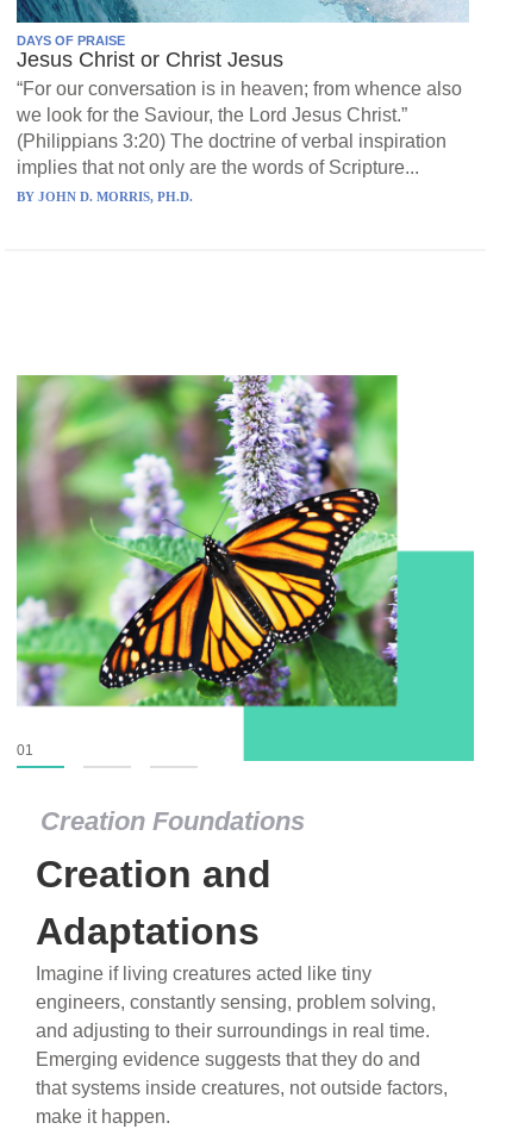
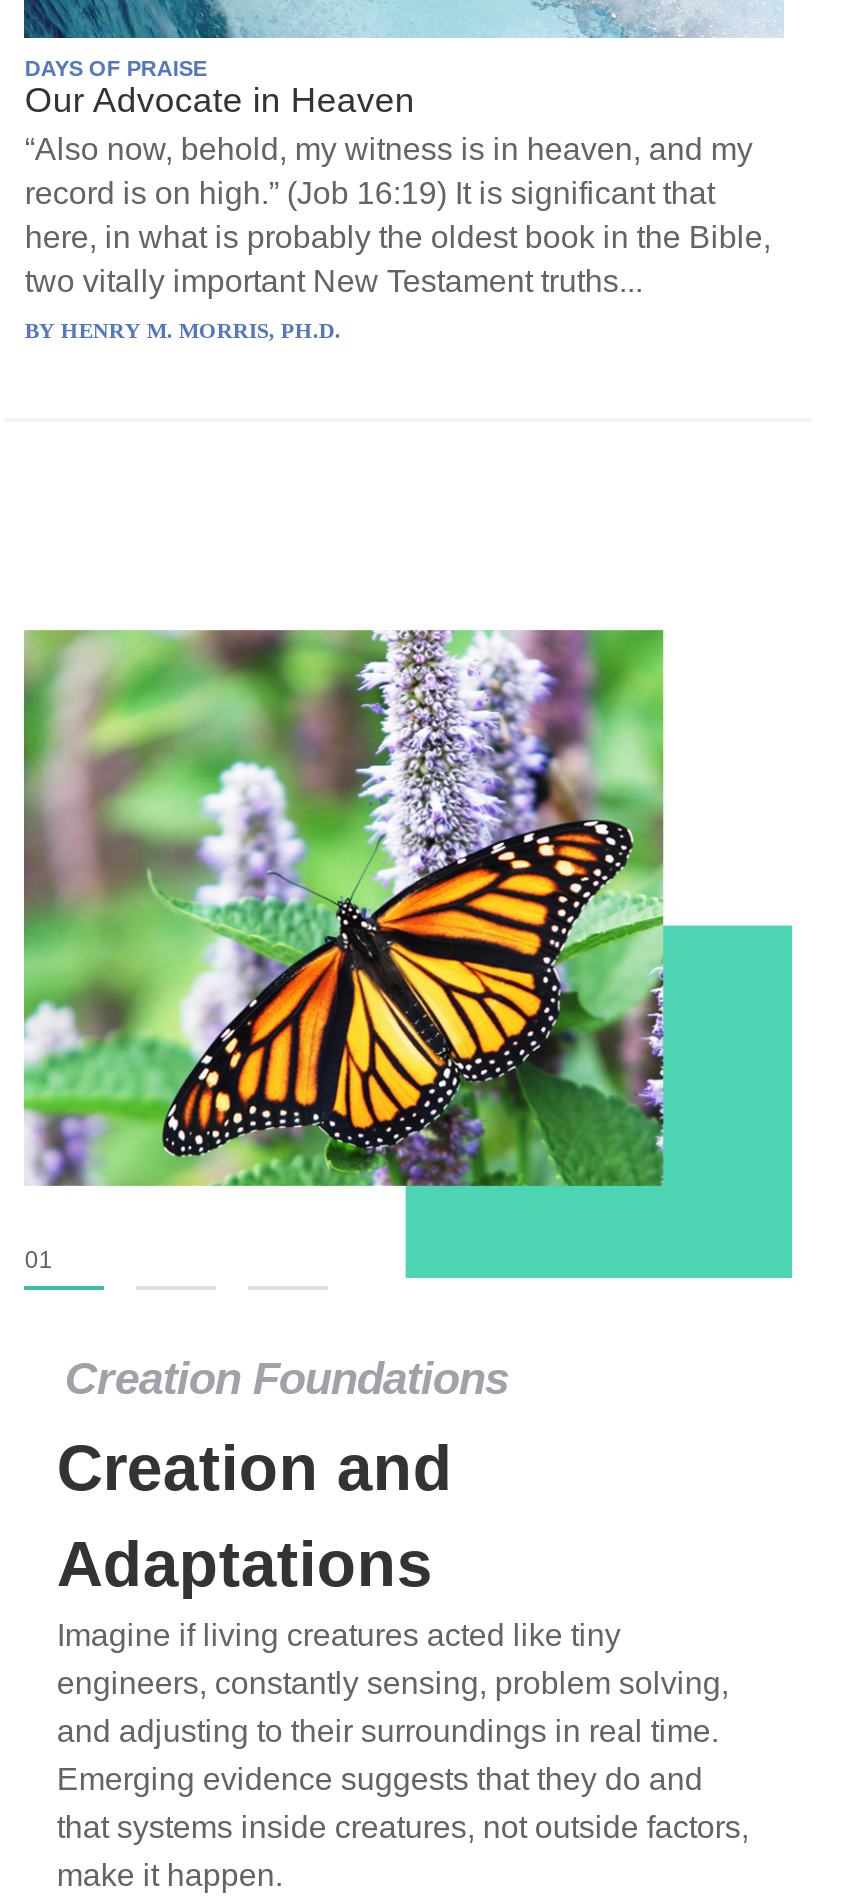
[17,47,462,177] Jesus Christ or Christ Jesus | “For our conversation is in heaven; from whence also | we look for the Saviour, the Lord Jesus Christ.” | (Philippians 3:20) The doctrine of verbal inspiration | implies that not only are the words of Scripture... -> [25,79,771,297] Our Advocate in Heaven | “Also now, behold, my witness is in heaven, and my | record is on high.” (Job 16:19) It is significant that | here, in what is probably the oldest book in the Bible, | two vitally important New Testament truths...
[17,189,193,203] BY JOHN D. MORRIS, PH.D. -> [25,317,341,341] BY HENRY M. MORRIS, PH.D.

